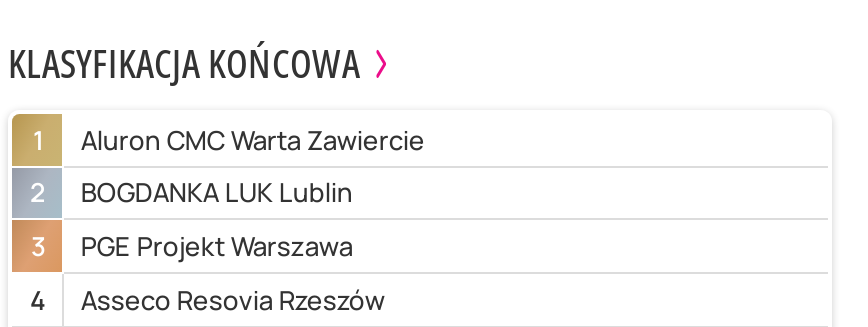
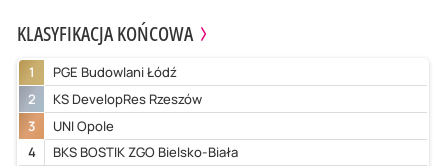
[81,122,425,158] Aluron CMC Warta Zawiercie -> [53,63,177,81] PGE Budowlani Łódź
[81,175,353,211] BOGDANKA LUK Lublin -> [53,90,202,108] KS DevelopRes Rzeszów
[81,228,353,264] PGE Projekt Warszawa -> [53,117,114,135] UNI Opole
[81,282,385,318] Asseco Resovia Rzeszów -> [53,143,238,161] BKS BOSTIK ZGO Bielsko-Biała

